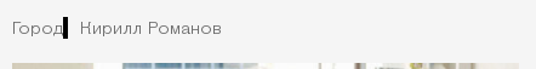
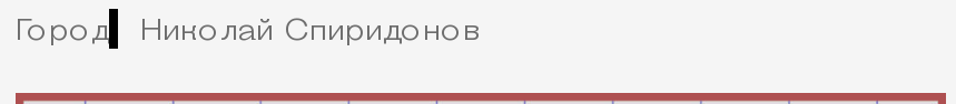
[80,20,222,38] Кирилл Романов -> [140,15,481,48] Николай Спиридонов

